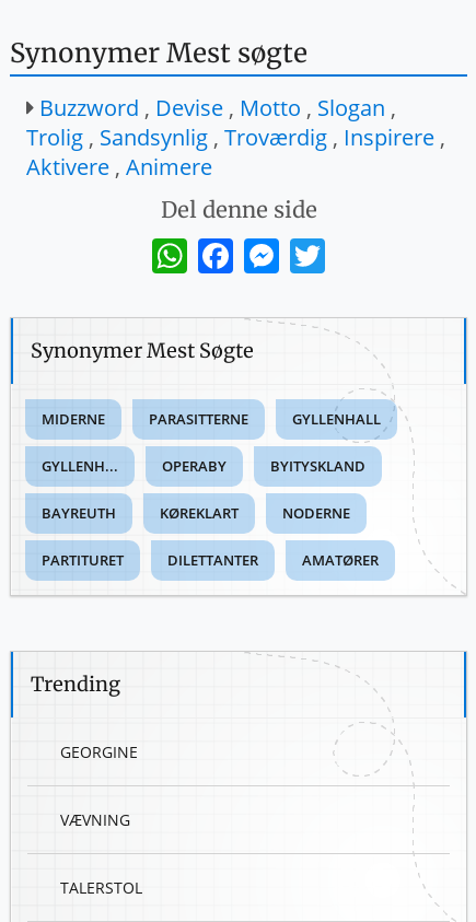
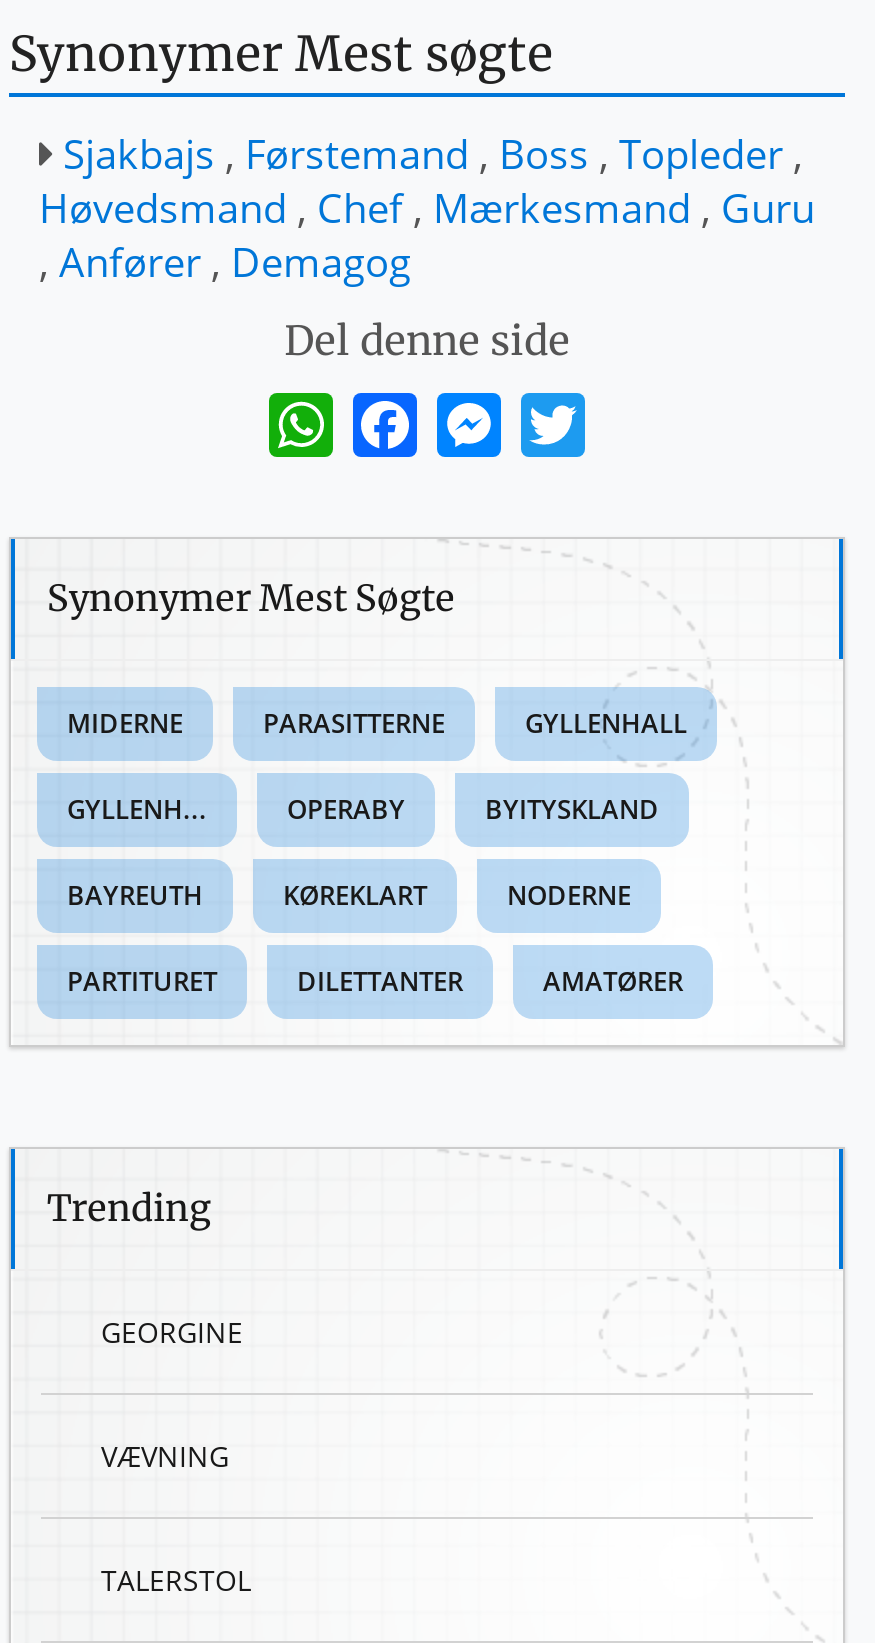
[26,93,445,181] Buzzword, Devise, Motto, Slogan, | Trolig, Sandsynlig, Troværdig, Inspirere, | Aktivere, Animere -> [39,127,815,289] Sjakbajs, Førstemand, Boss, Topleder, | Høvedsmand, Chef, Mærkesmand, Guru | , Anfører, Demagog

